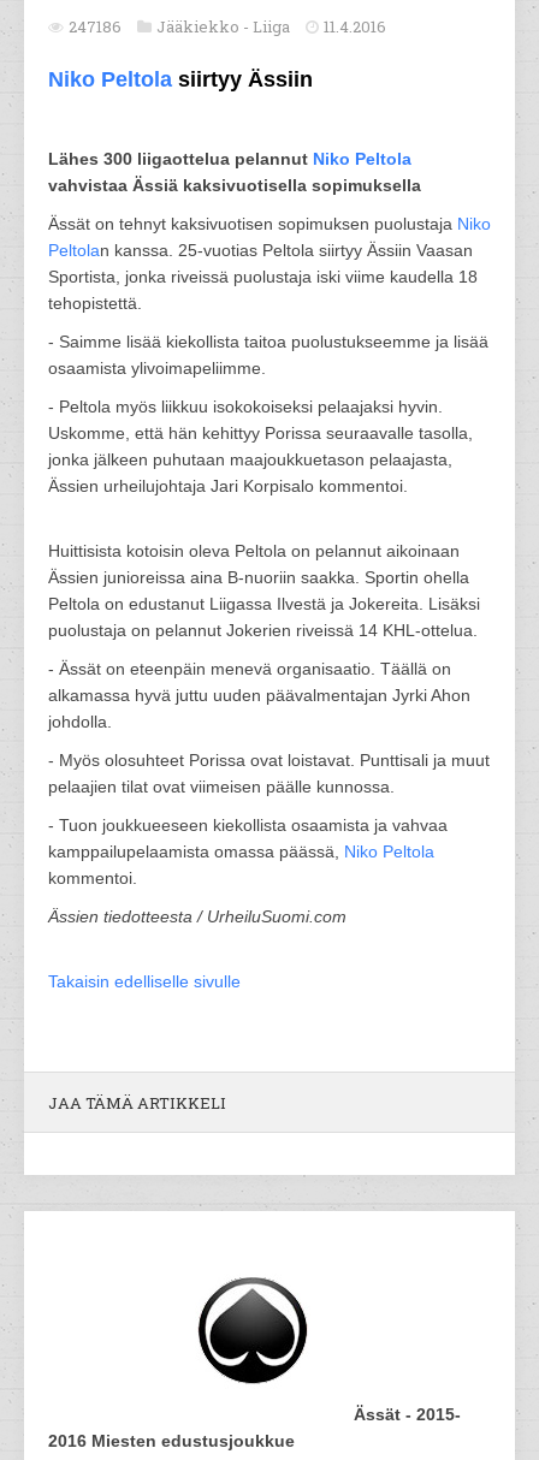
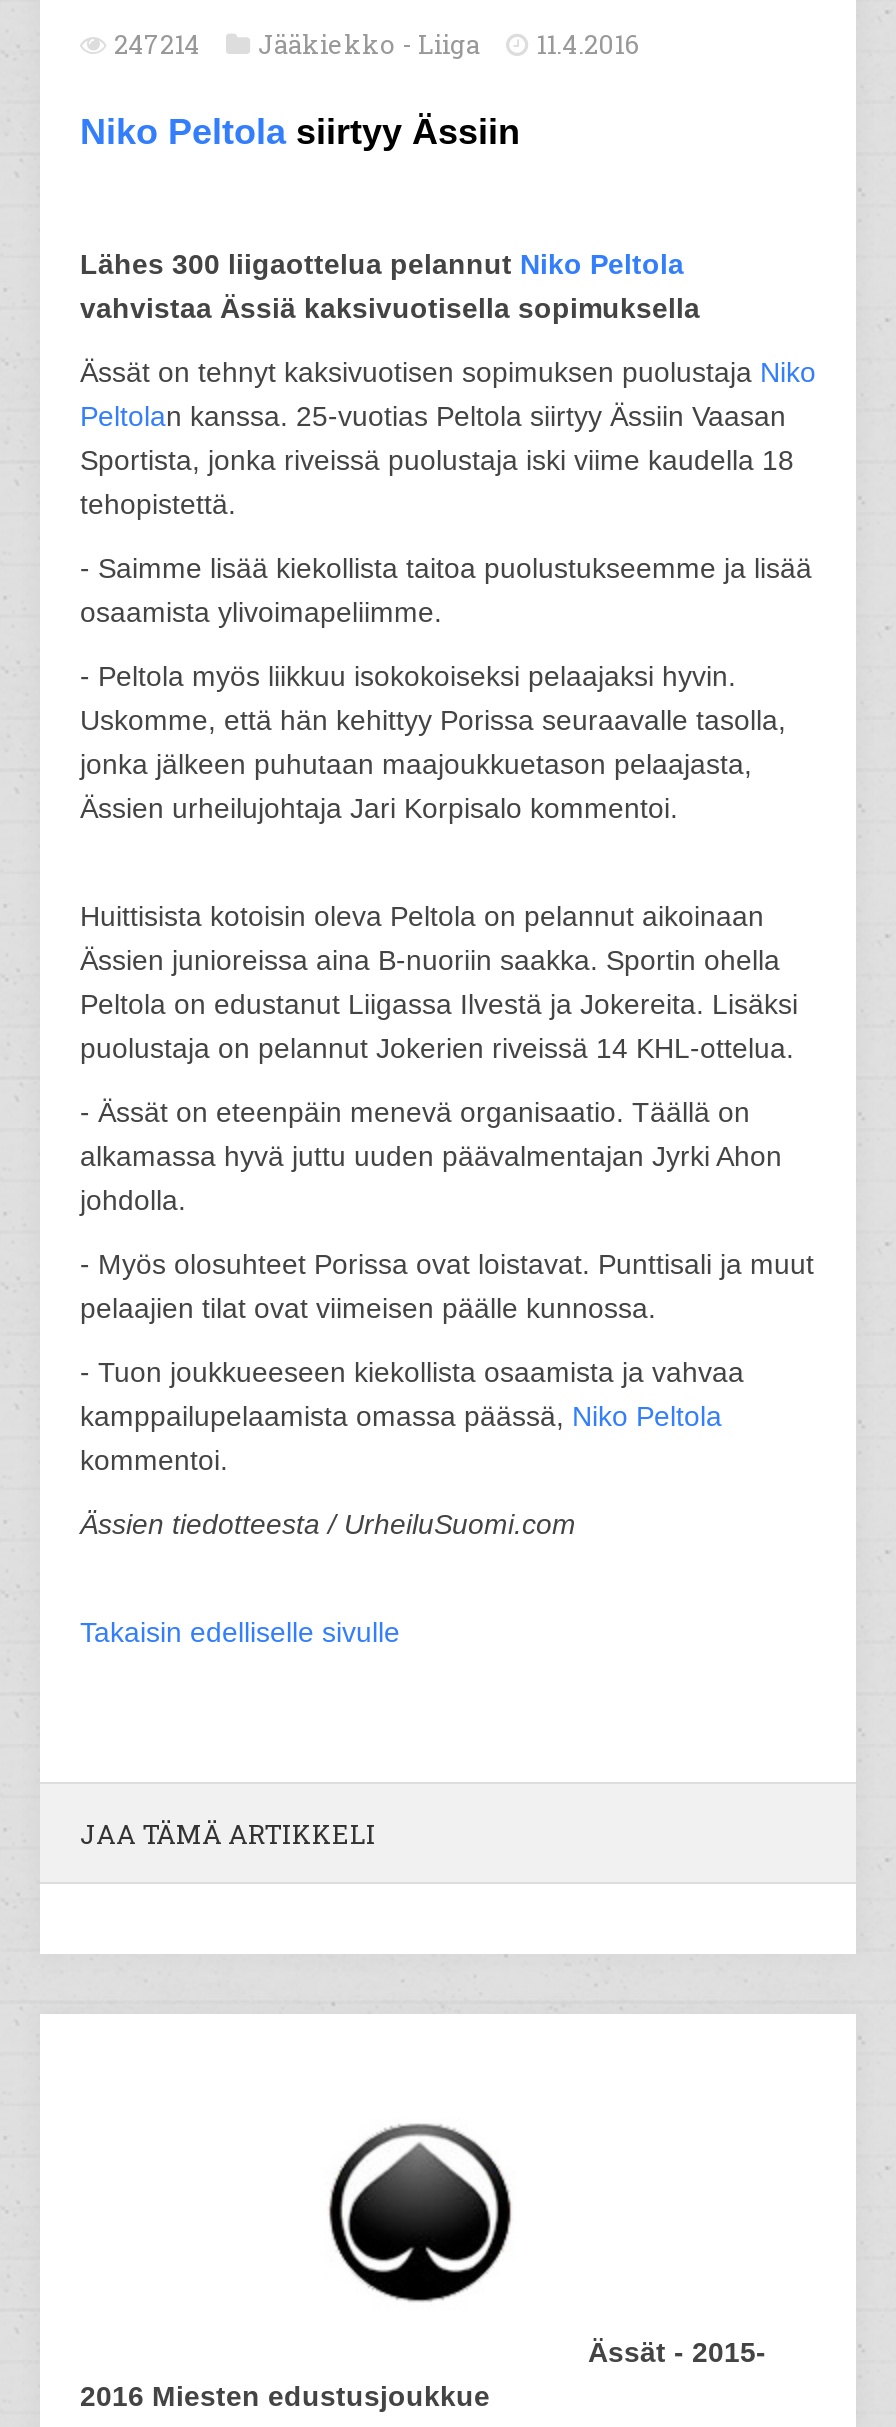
[69,16,386,37] 247186 Jääkiekko - Liiga 11.4.2016 -> [114,26,640,62] 247214 Jääkiekko - Liiga 11.4.2016

